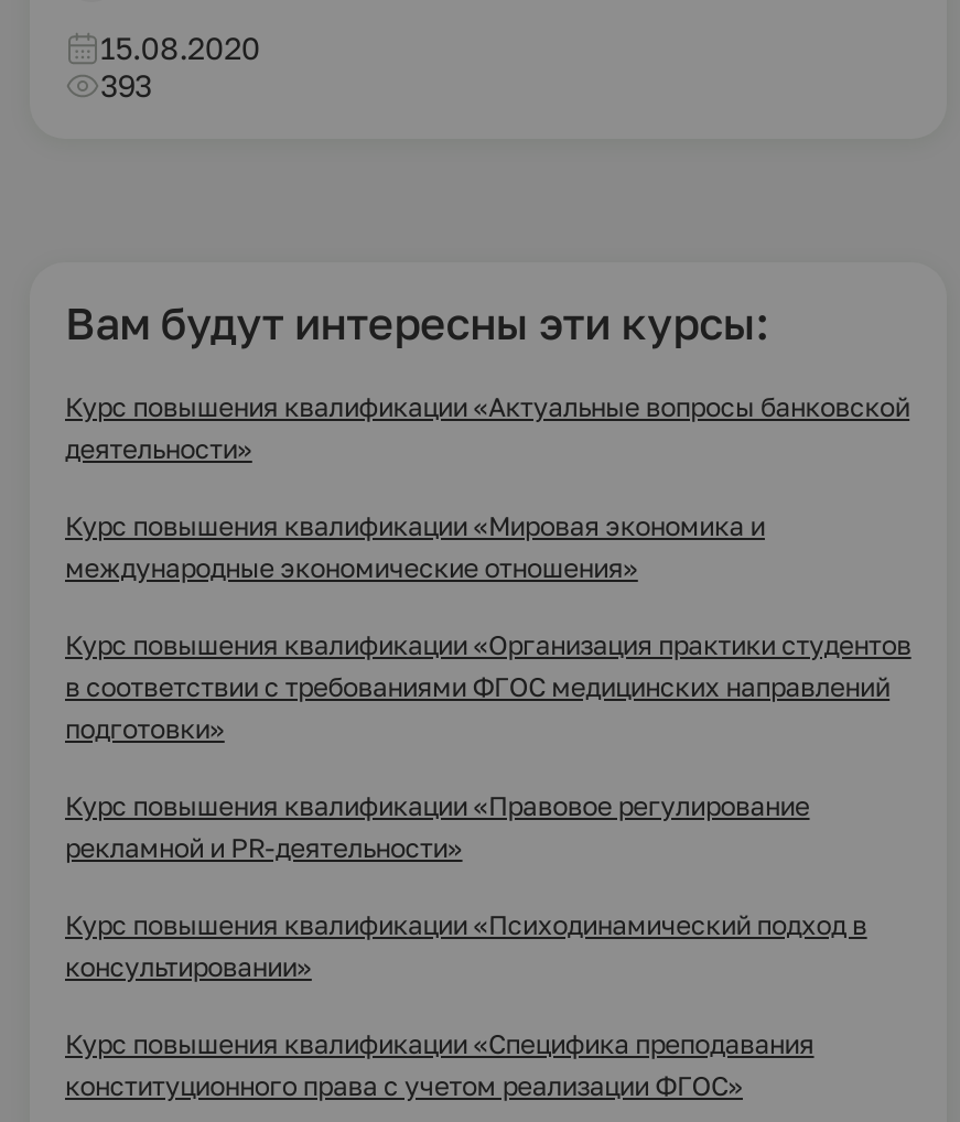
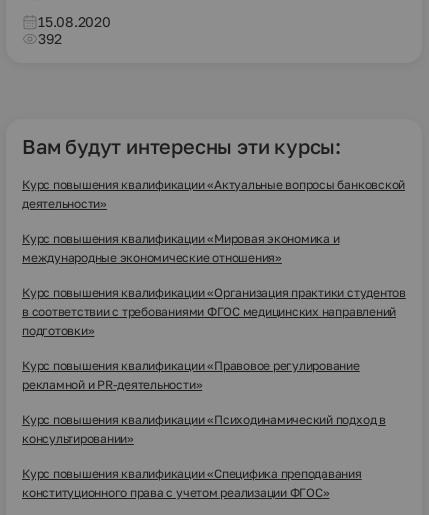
[100,66,152,104] 393 -> [38,30,61,47] 392

